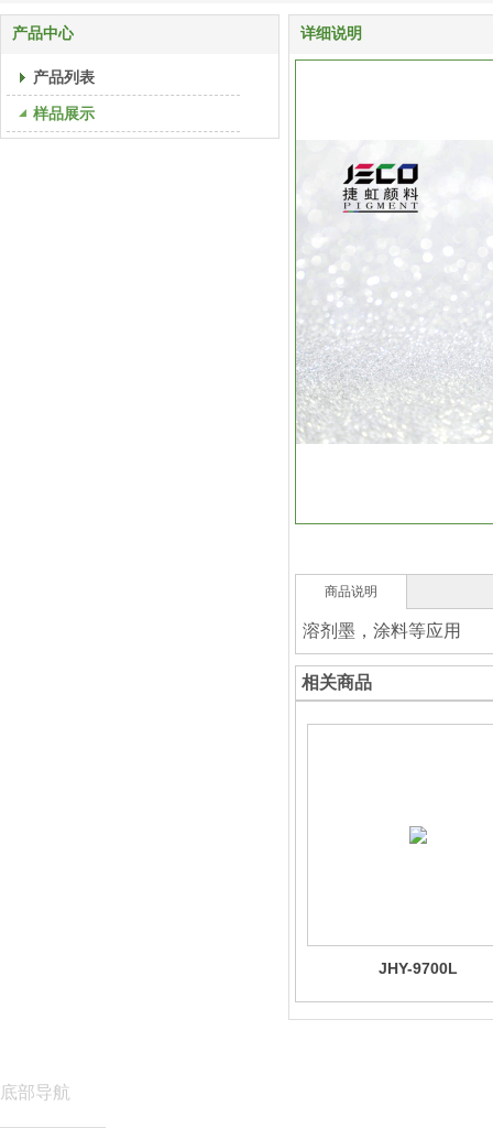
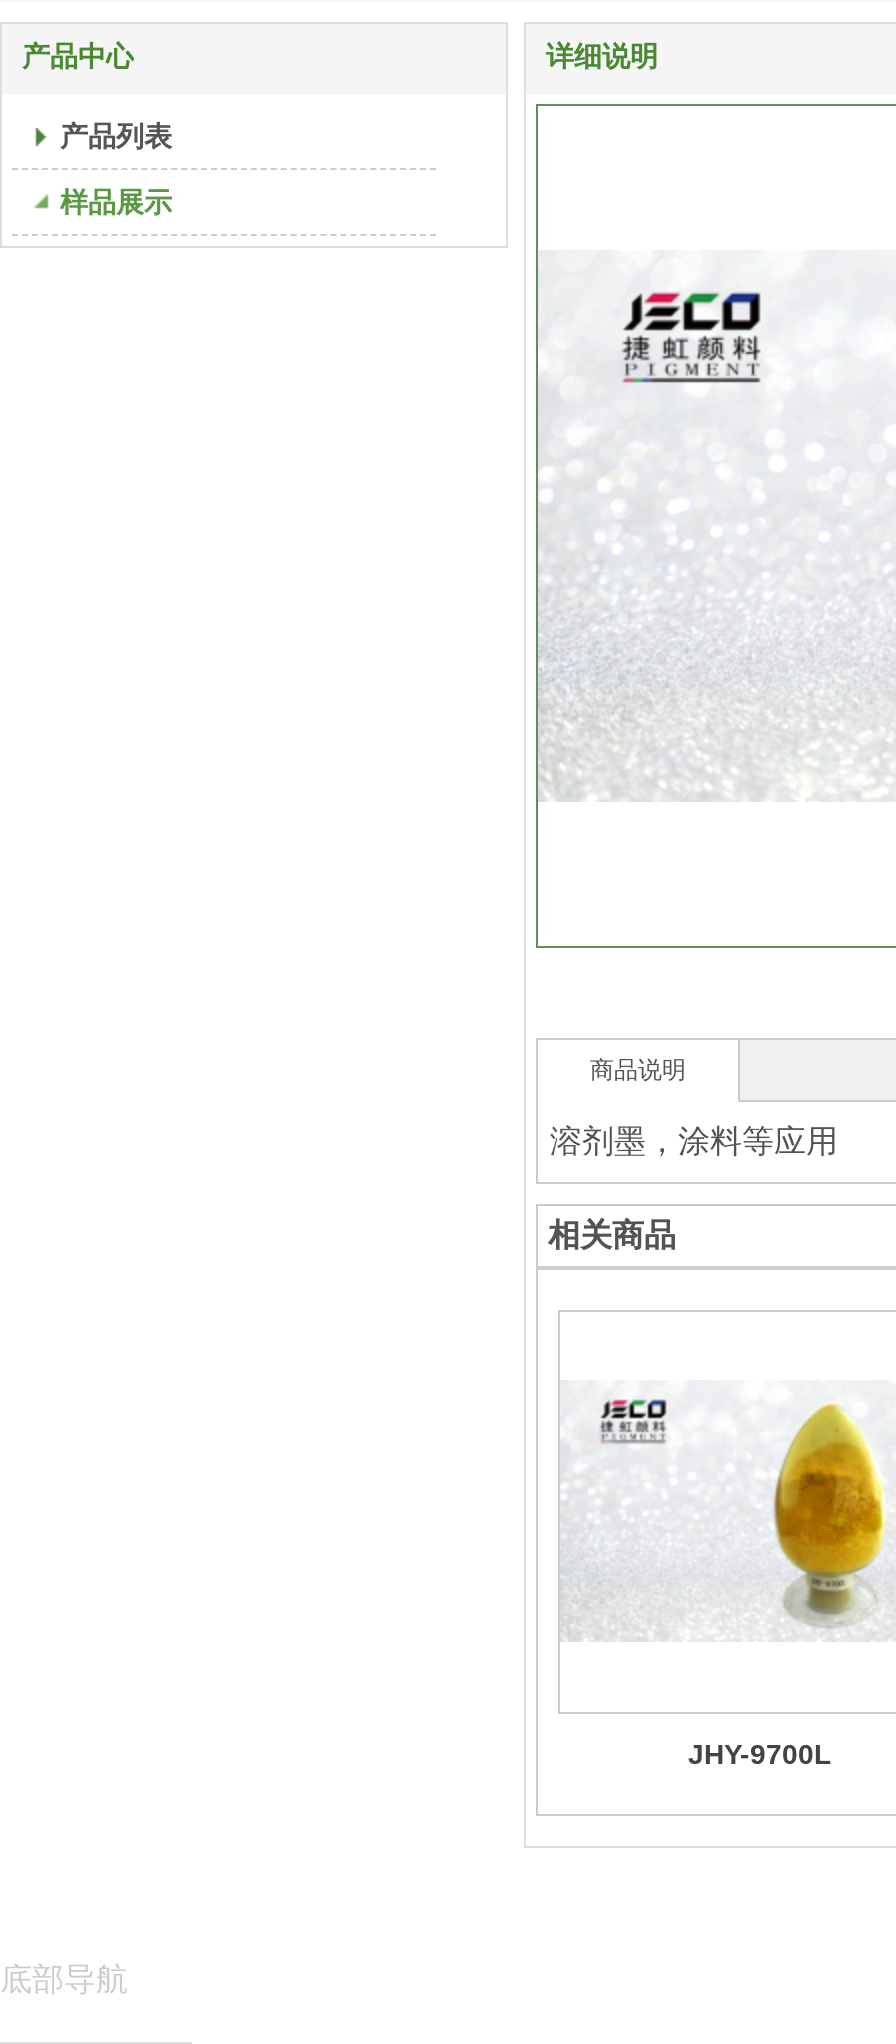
none -> [560,1382,890,1642] [image]

